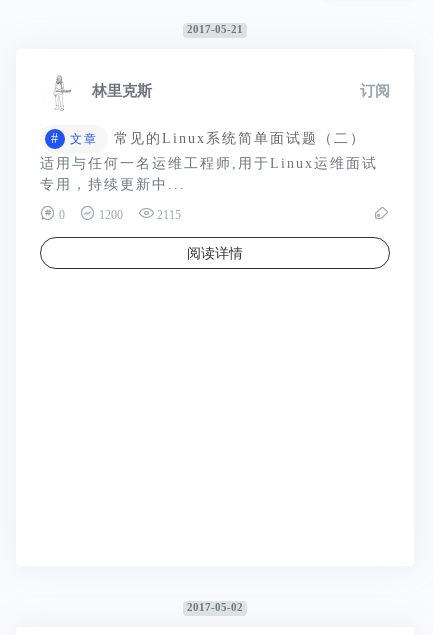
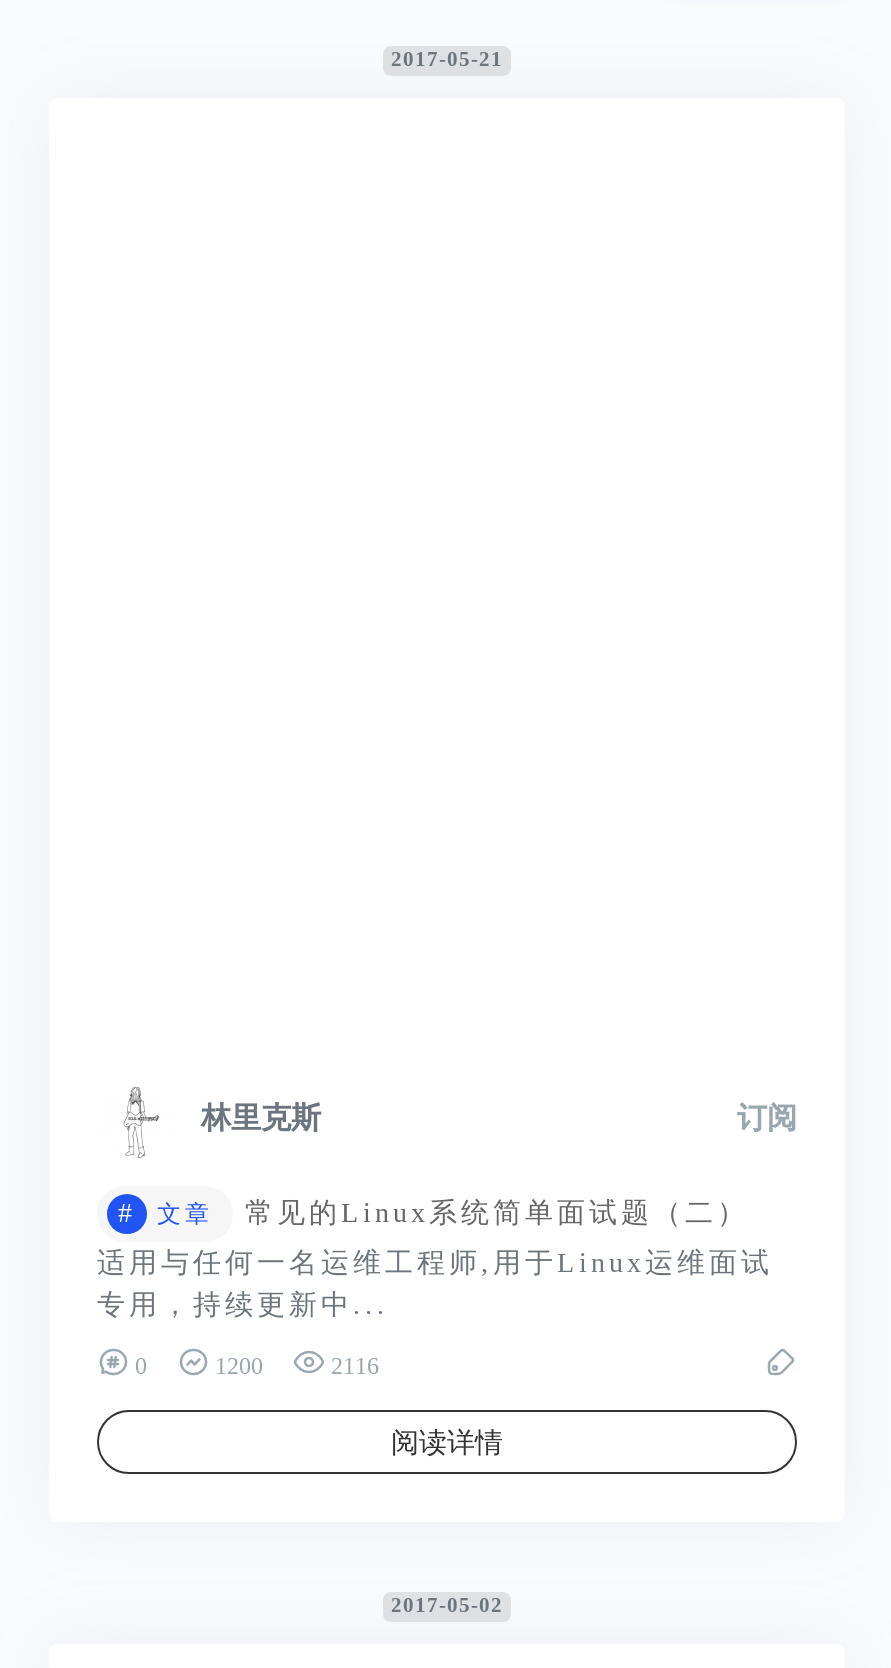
moved [40,83,390,261] -> [97,1103,797,1458]: 林里克斯 | 订阅 | 文章 | ... | 1200 | 阅读详情
[154,208,181,222] 2115 -> [325,1353,379,1381] 2116

